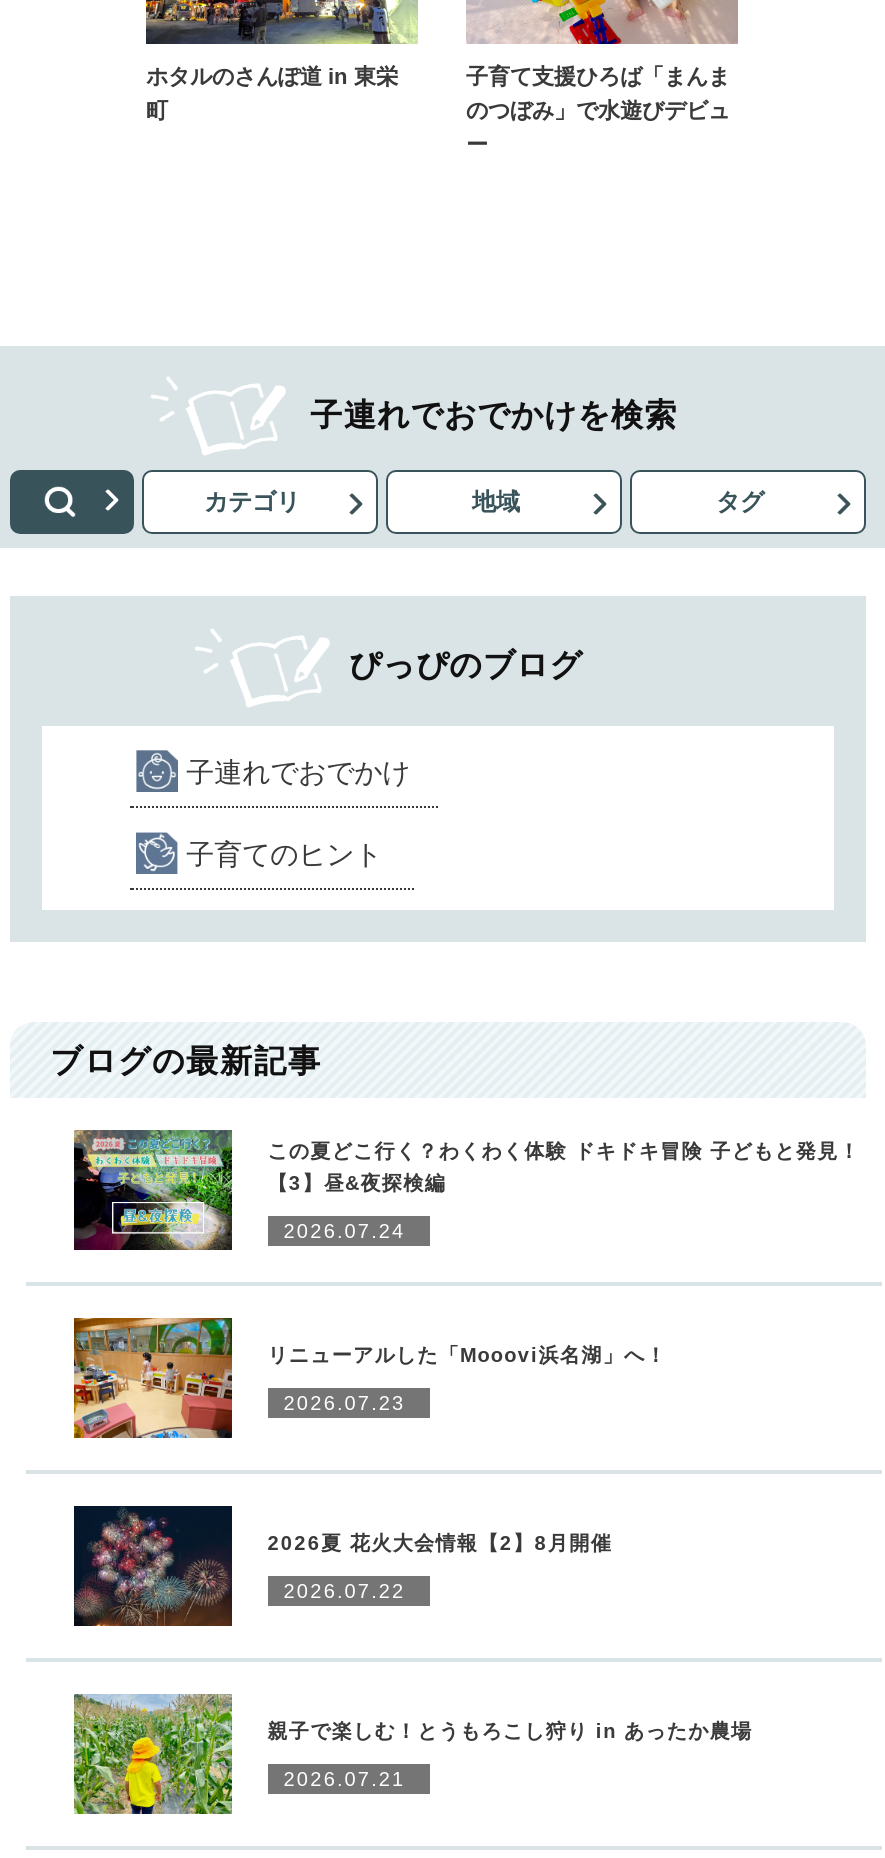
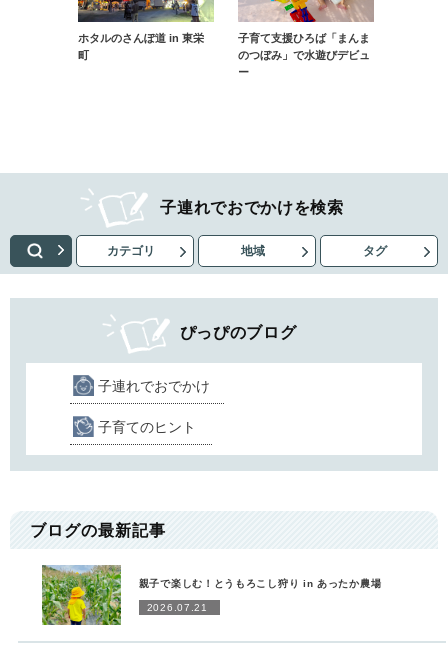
[72,1128,860,1252] [image] | この夏どこ行く？わくわく体験 ドキドキ冒険 子どもと発見！ | 【3】昼&夜探検編 | 2026.07.24 -> none
[72,1316,667,1440] [image] | リニューアルした「Mooovi浜名湖」へ！ | 2026.07.23 -> none
[72,1504,612,1628] [image] | 2026夏 花火大会情報【2】8月開催 | 2026.07.22 -> none

